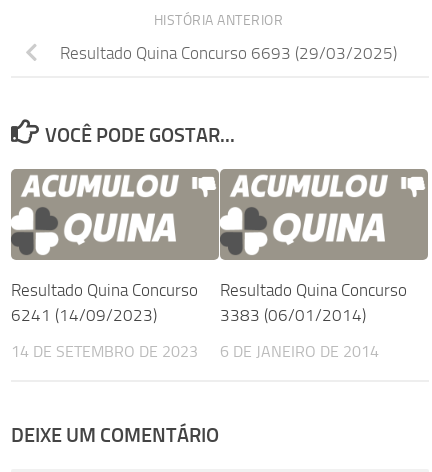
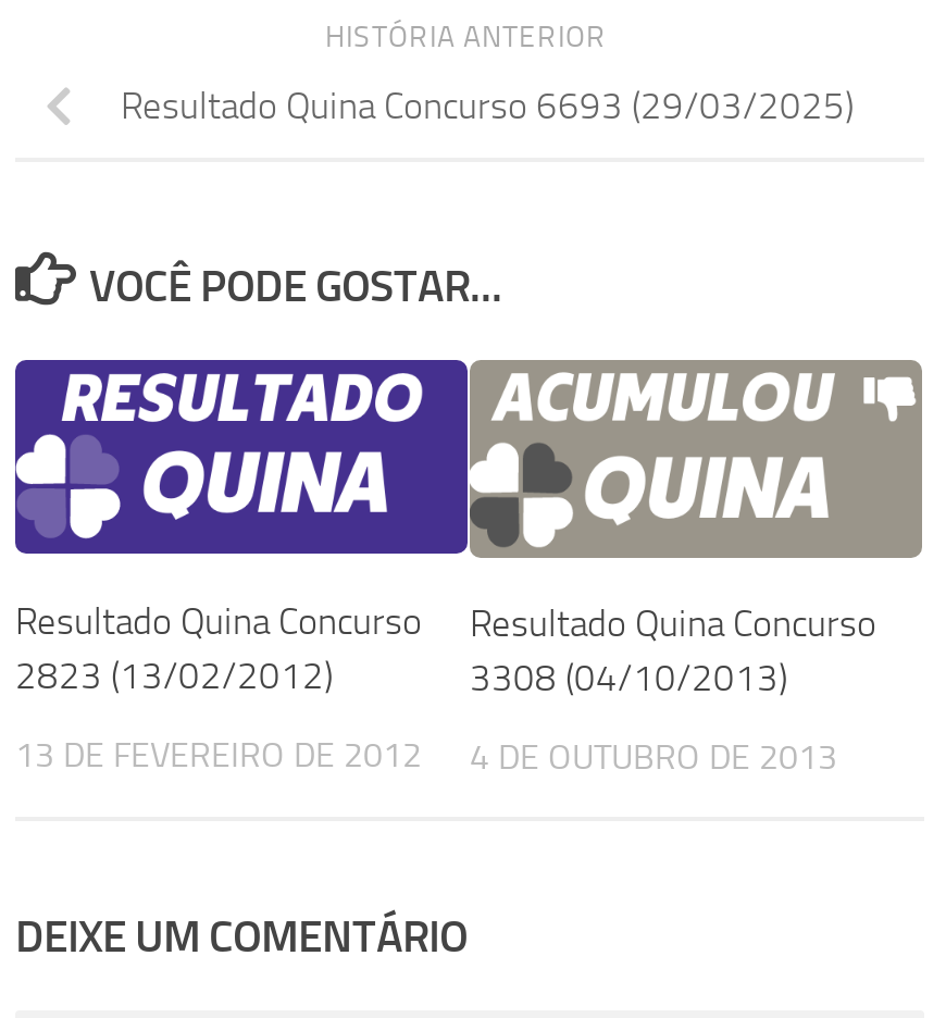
[10,168,220,261] [image] -> [13,358,470,556] [image]
[11,305,157,325] 6241 (14/09/2023) -> [15,653,333,696] 2823 (13/02/2012)
[220,305,366,325] 3383 (06/01/2014) -> [470,655,787,699] 3308 (04/10/2013)
[11,342,198,361] 14 DE SETEMBRO DE 2023 -> [15,733,422,775] 13 DE FEVEREIRO DE 2012
[220,342,379,361] 6 DE JANEIRO DE 2014 -> [470,736,837,777] 4 DE OUTUBRO DE 2013

